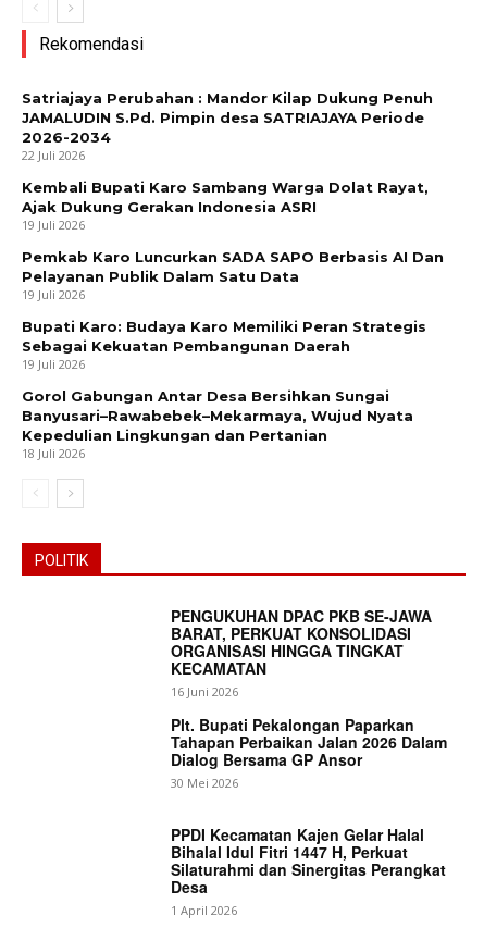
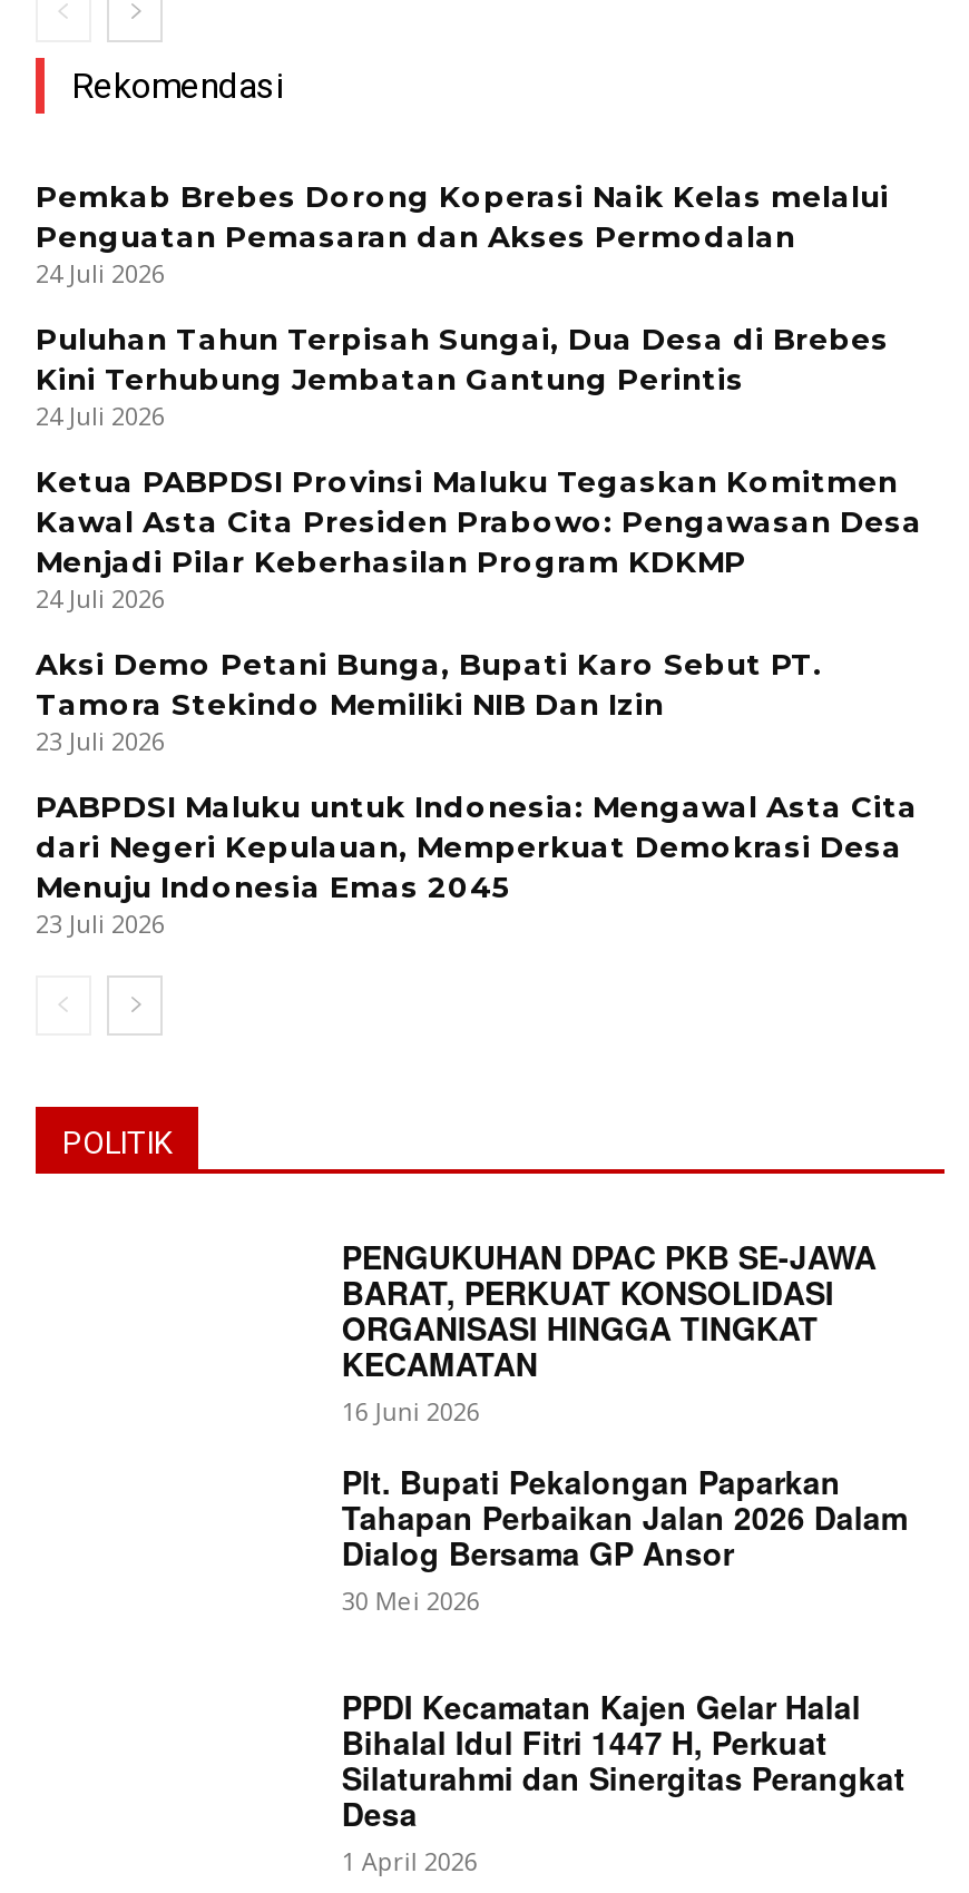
[22,89,433,163] Satriajaya Perubahan : Mandor Kilap Dukung Penuh | JAMALUDIN S.Pd. Pimpin desa SATRIAJAYA Periode | 2026-2034 | 22 Juli 2026 -> [36,180,889,291] Pemkab Brebes Dorong Koperasi Naik Kelas melalui | Penguatan Pemasaran dan Akses Permodalan | 24 Juli 2026
[22,178,429,232] Kembali Bupati Karo Sambang Warga Dolat Rayat, | Ajak Dukung Gerakan Indonesia ASRI | 19 Juli 2026 -> [36,322,889,433] Puluhan Tahun Terpisah Sungai, Dua Desa di Brebes | Kini Terhubung Jembatan Gantung Perintis | 24 Juli 2026
[22,248,444,302] Pemkab Karo Luncurkan SADA SAPO Berbasis AI Dan | Pelayanan Publik Dalam Satu Data | 19 Juli 2026 -> [36,465,922,616] Ketua PABPDSI Provinsi Maluku Tegaskan Komitmen | Kawal Asta Cita Presiden Prabowo: Pengawasan Desa | Menjadi Pilar Keberhasilan Program KDKMP | 24 Juli 2026
[22,317,426,372] Bupati Karo: Budaya Karo Memiliki Peran Strategis | Sebagai Kekuatan Pembangunan Daerah | 19 Juli 2026 -> [36,647,822,759] Aksi Demo Petani Bunga, Bupati Karo Sebut PT. | Tamora Stekindo Memiliki NIB Dan Izin | 23 Juli 2026
[22,387,413,461] Gorol Gabungan Antar Desa Bersihkan Sungai | Banyusari–Rawabebek–Mekarmaya, Wujud Nyata | Kepedulian Lingkungan dan Pertanian | 18 Juli 2026 -> [36,790,918,941] PABPDSI Maluku untuk Indonesia: Mengawal Asta Cita | dari Negeri Kepulauan, Memperkuat Demokrasi Desa | Menuju Indonesia Emas 2045 | 23 Juli 2026

